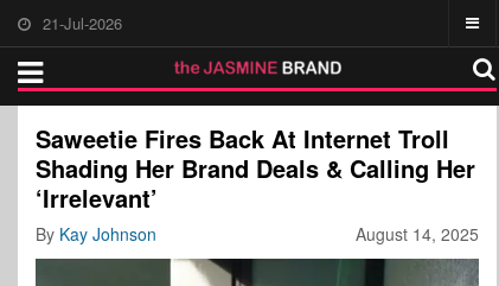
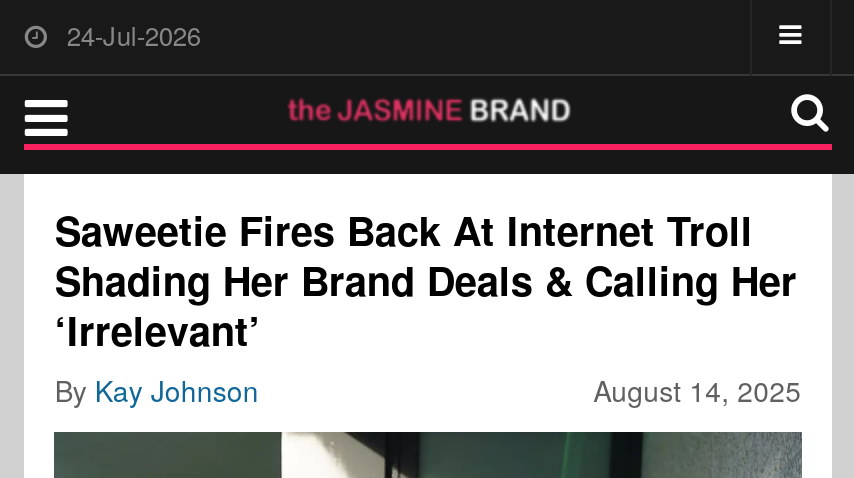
[43,12,123,34] 21-Jul-2026 -> [67,16,201,54] 24-Jul-2026

